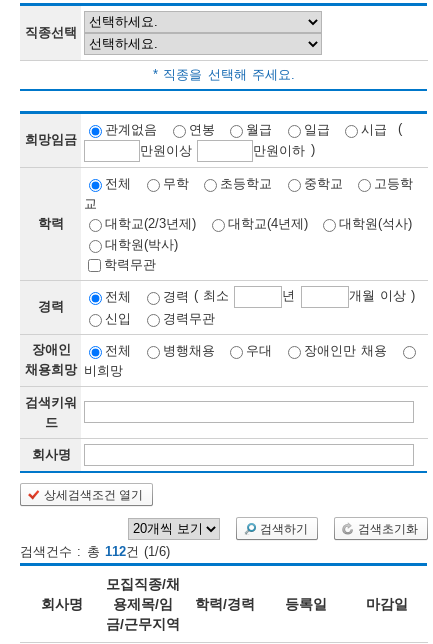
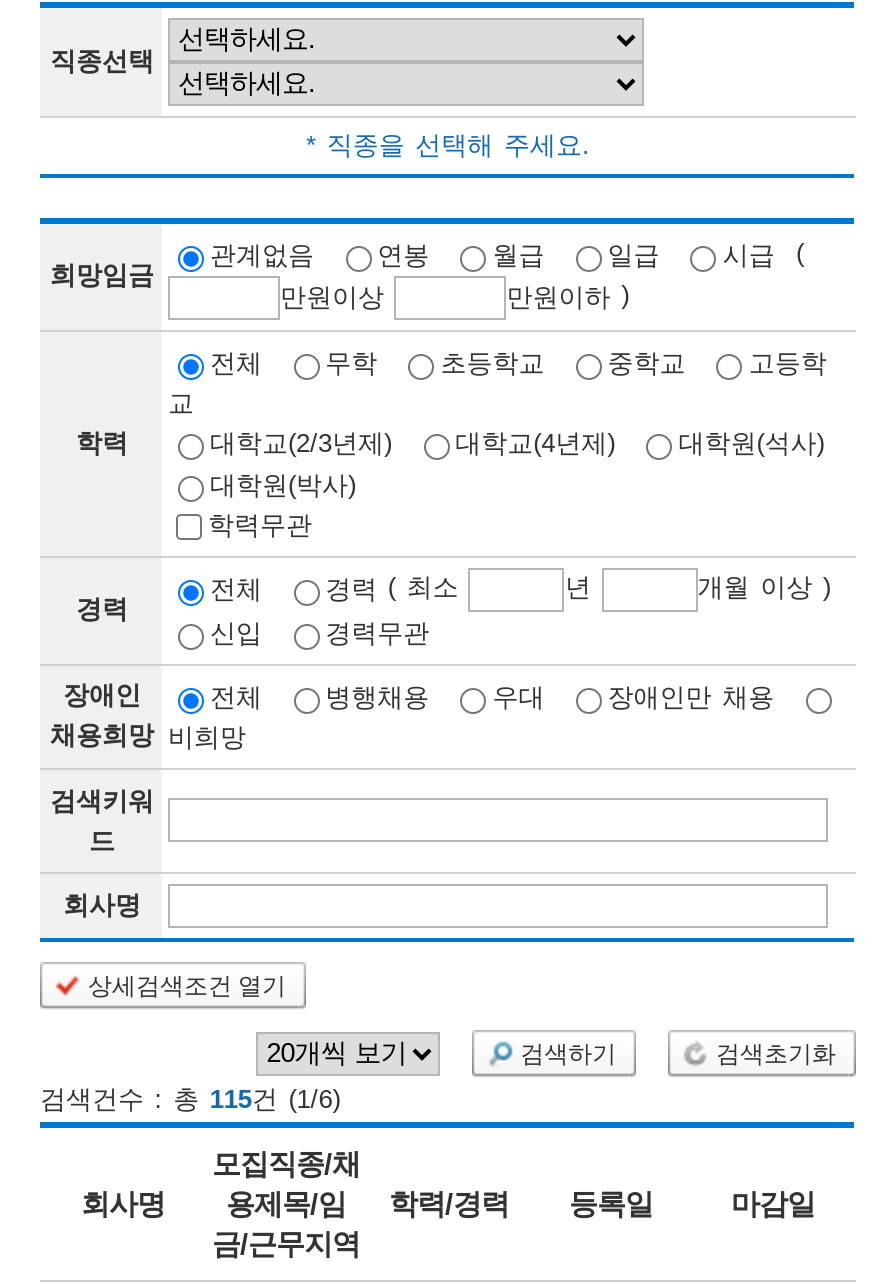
[20,544,170,559] 검색건수 : 총 112건 (1/6) -> [40,1084,340,1114] 검색건수 : 총 115건 (1/6)

